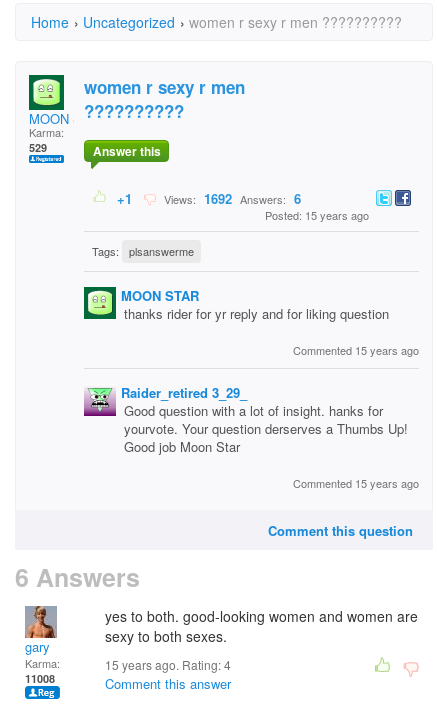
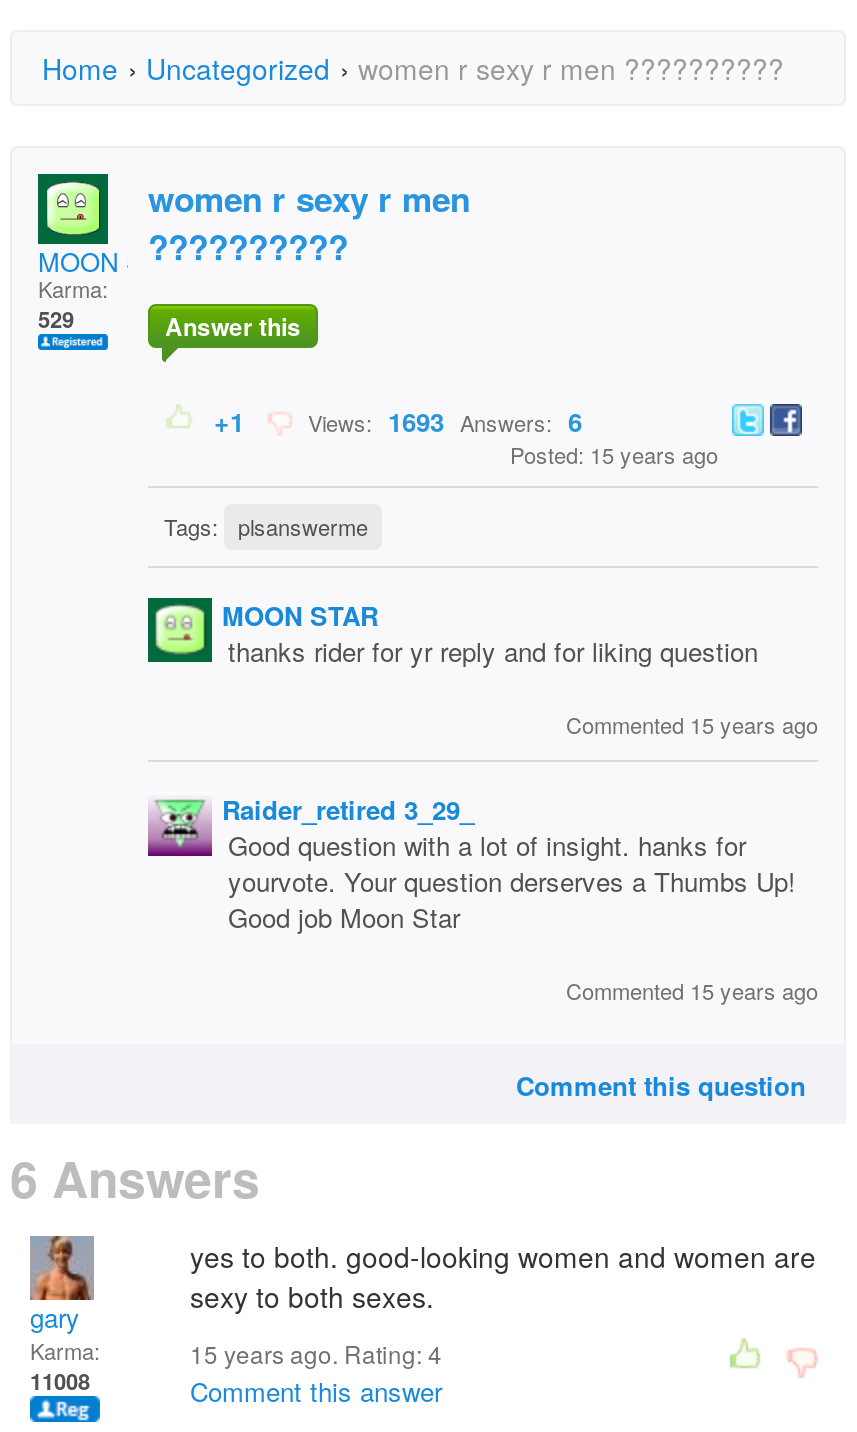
[158,189,301,208] Views: 1692 Answers: 6 -> [296,402,582,440] Views: 1693 Answers: 6

